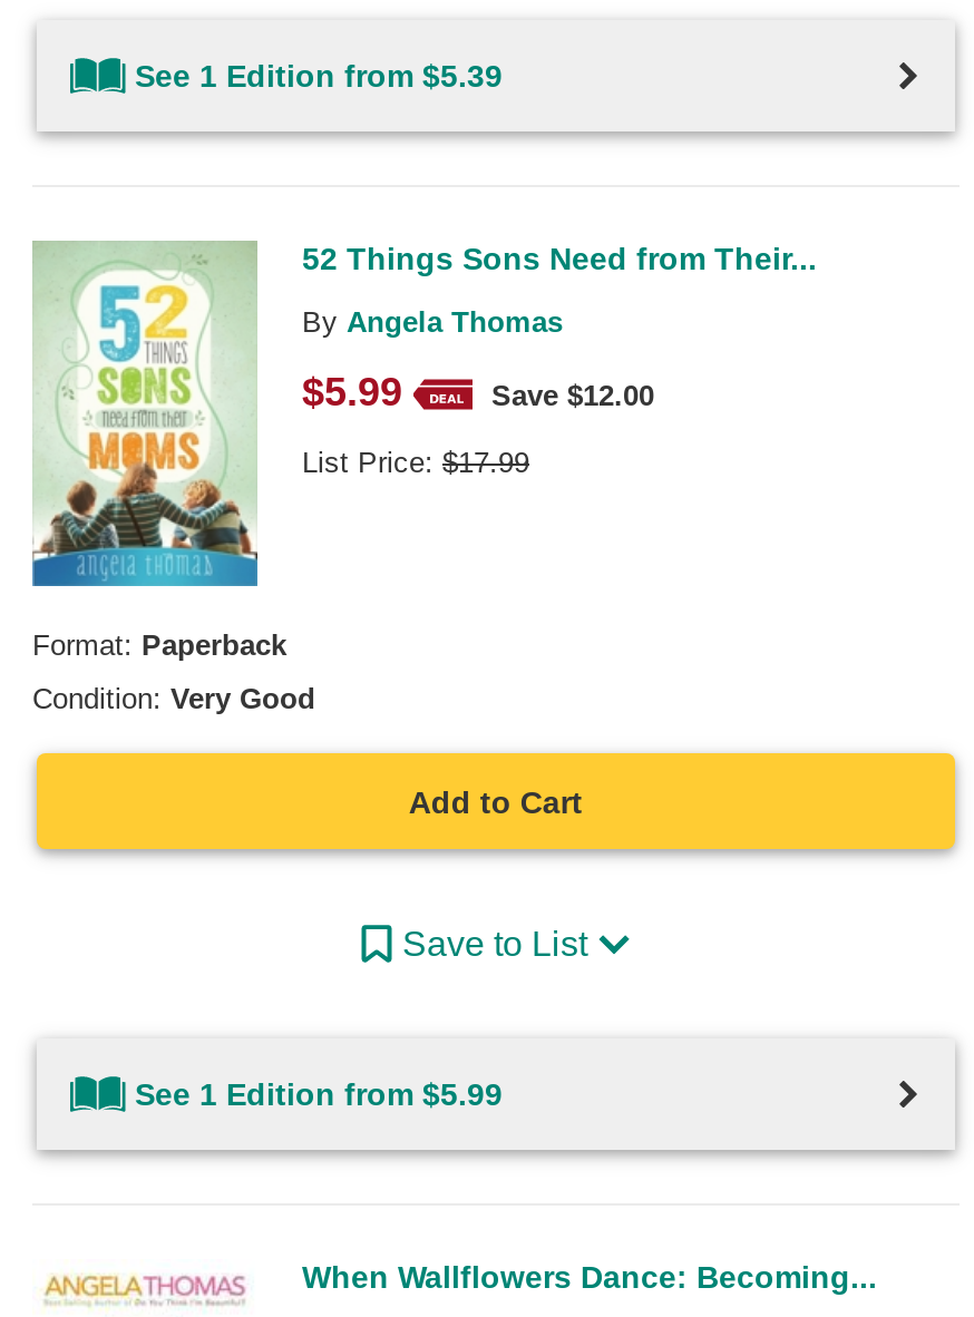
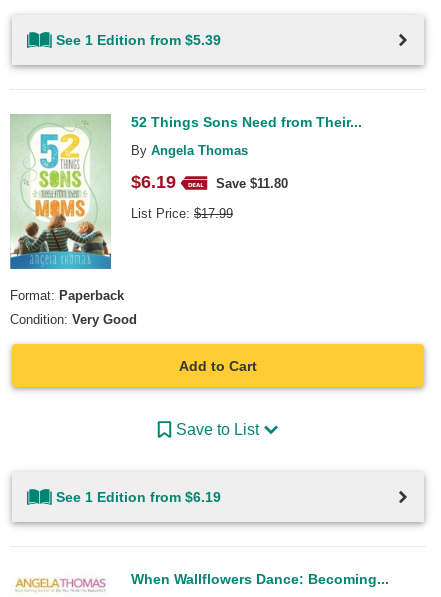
[302,369,402,413] $5.99 -> [131,171,176,191] $6.19
[491,378,654,411] Save $12.00 -> [216,175,288,190] Save $11.80
[135,1076,503,1112] See 1 Edition from $5.99 -> [56,489,221,505] See 1 Edition from $6.19

